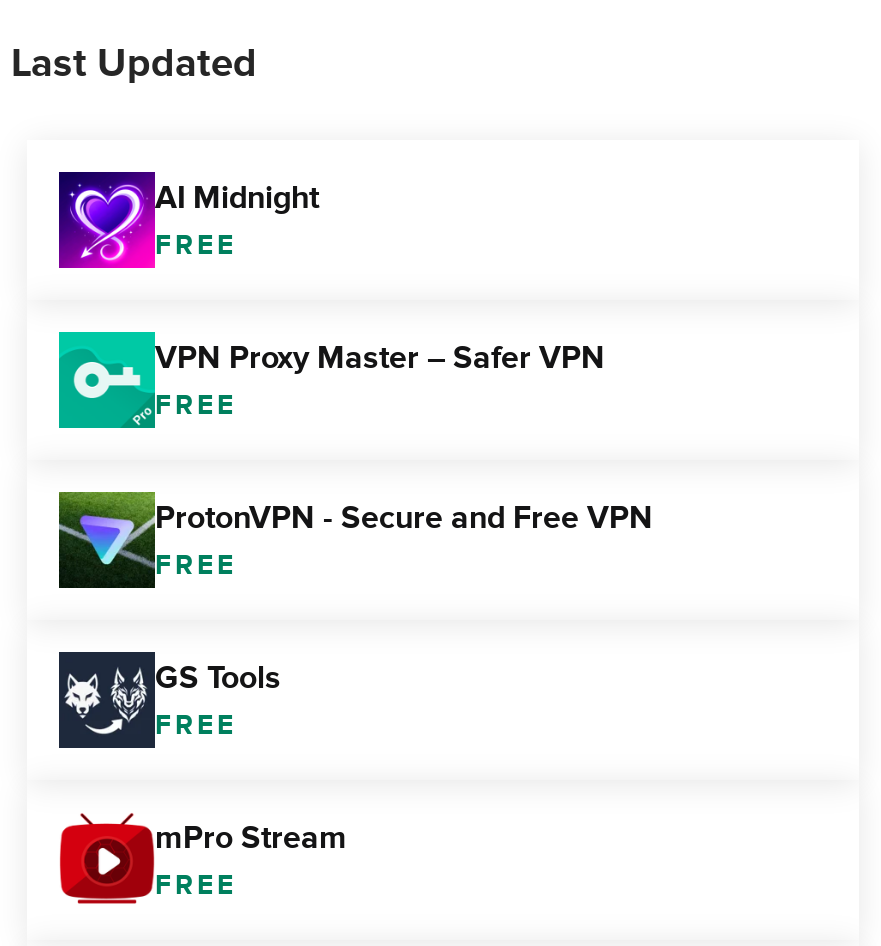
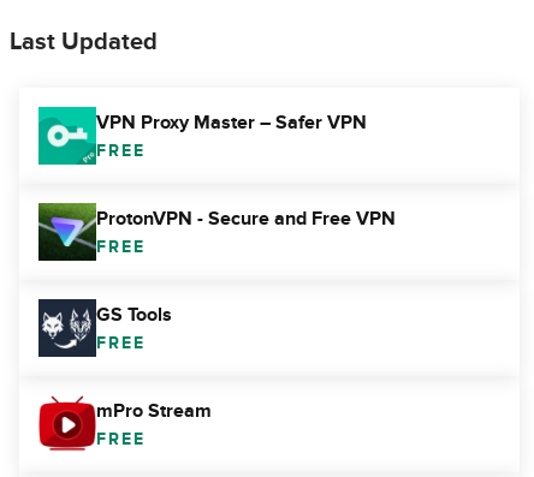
[57,170,319,270] [image] | AI Midnight | FREE -> none

